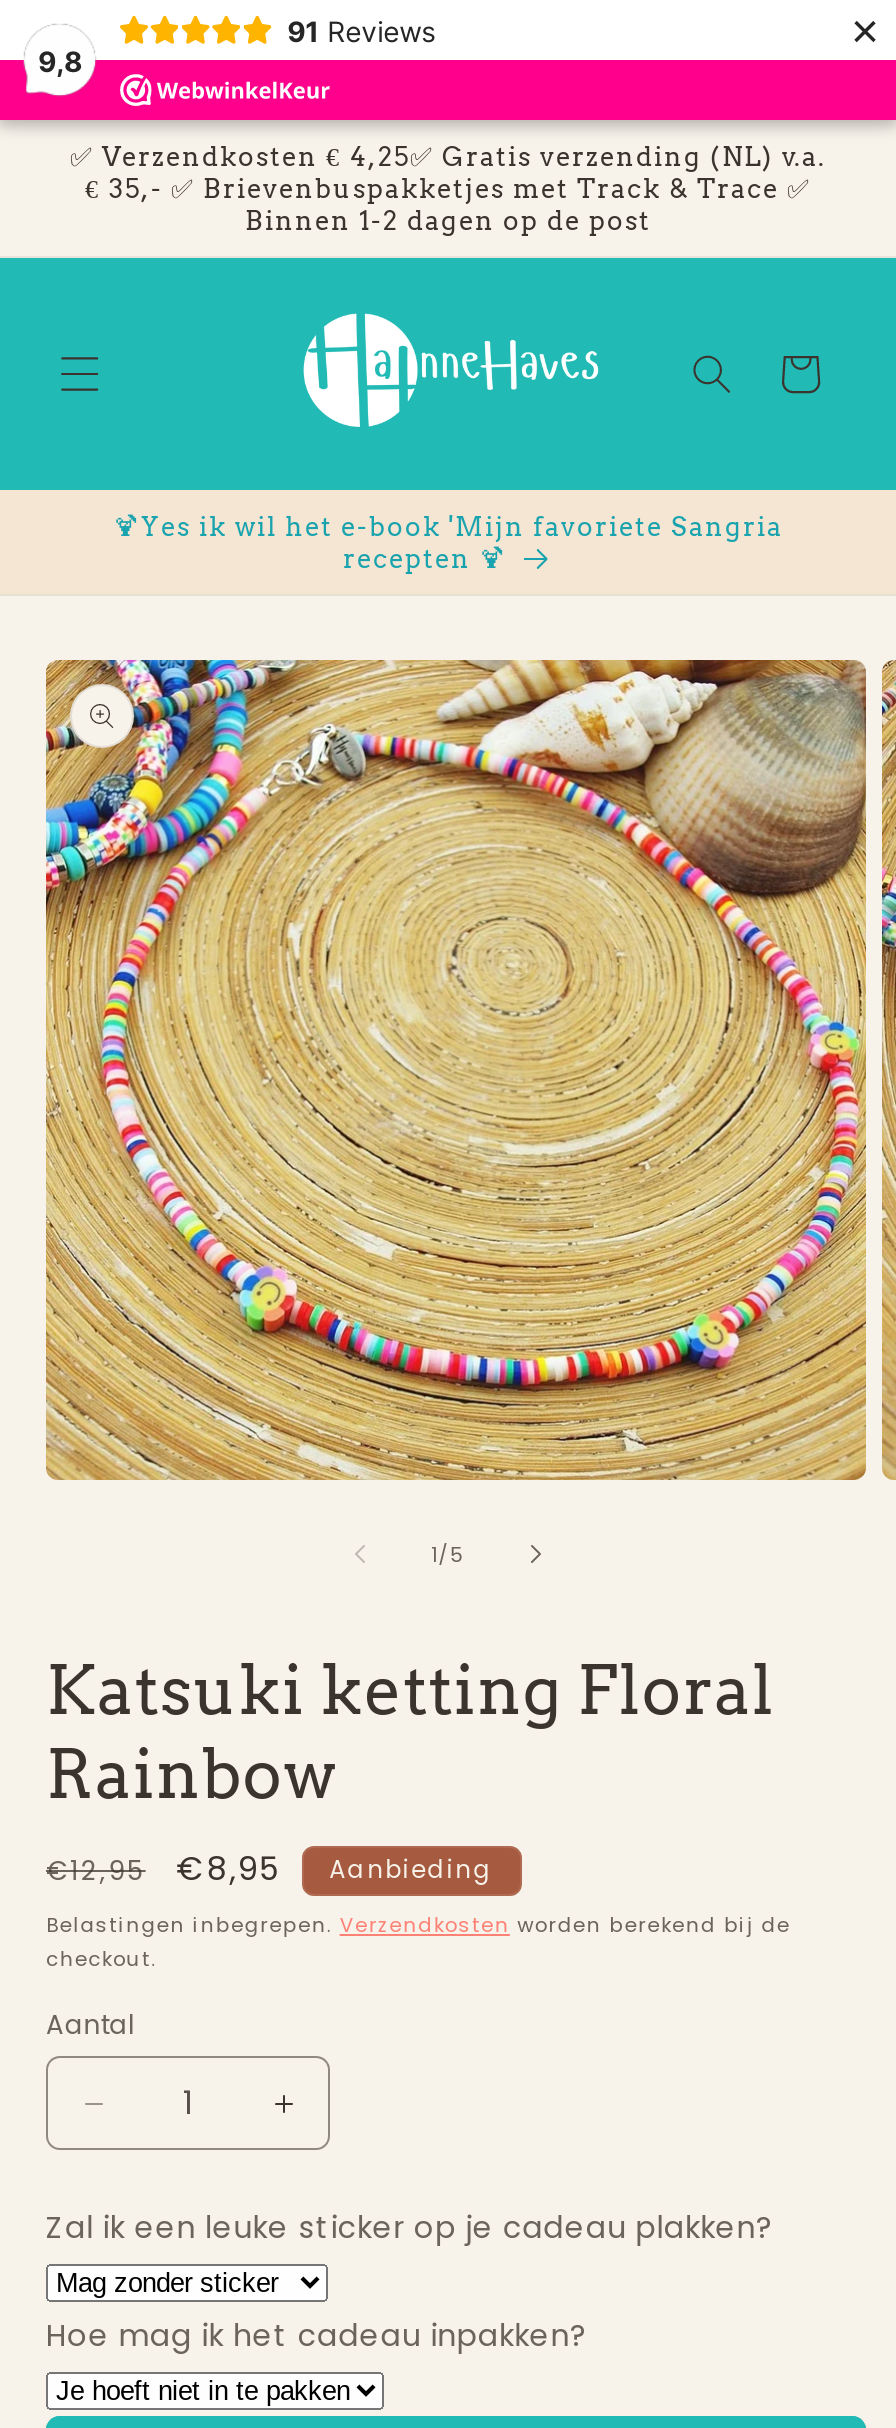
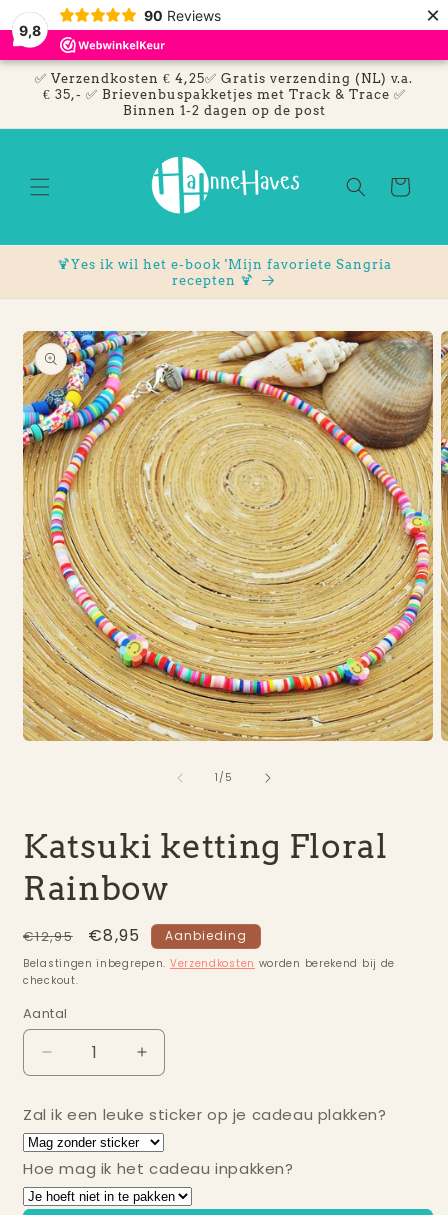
[287,13,435,47] 91 Reviews -> [144,6,221,23] 90 Reviews

